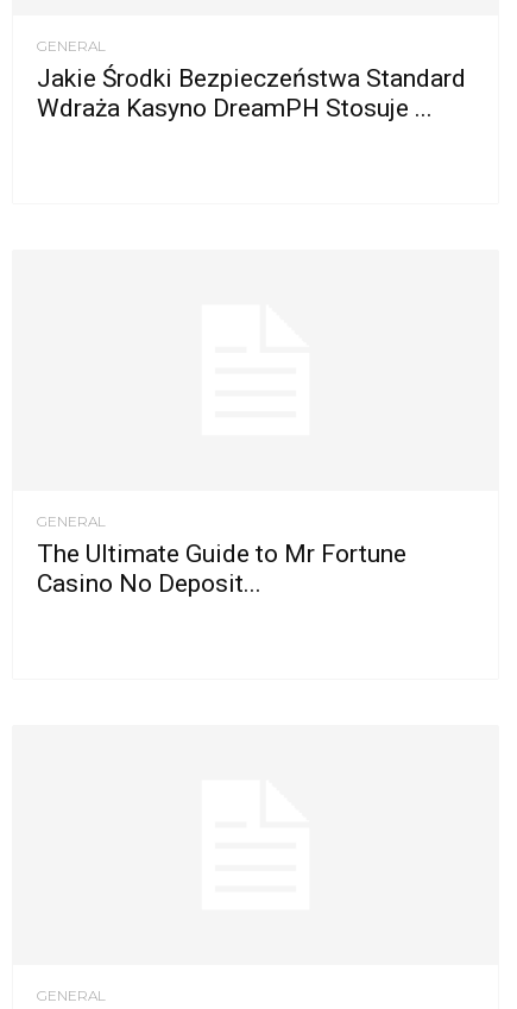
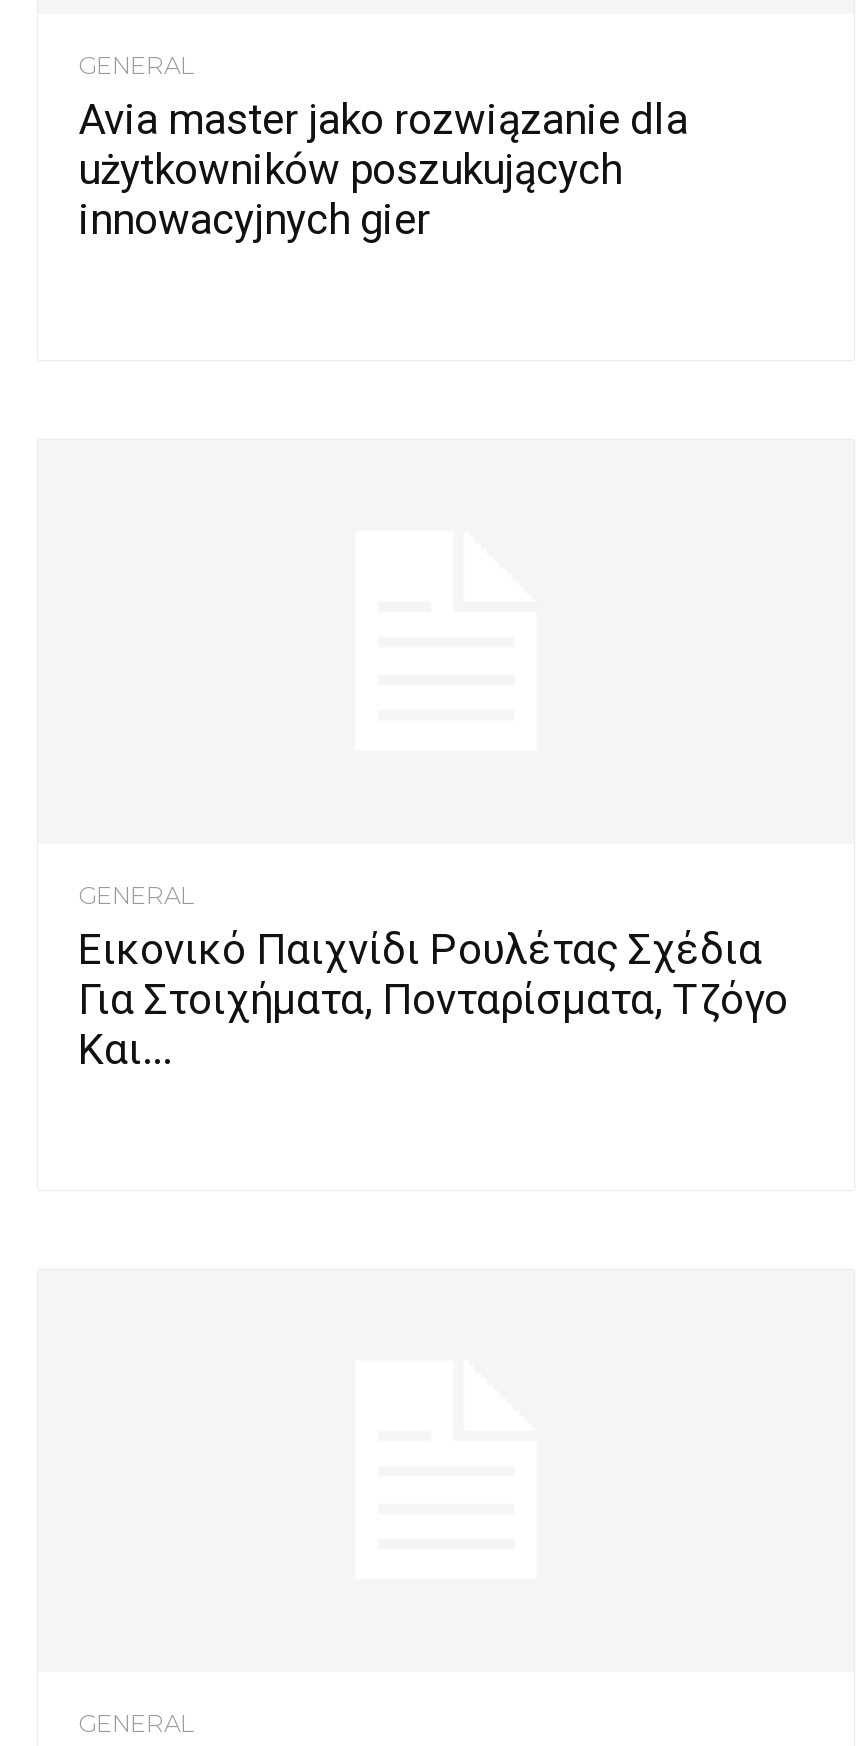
[37,65,466,123] Jakie Środki Bezpieczeństwa Standard | Wdraża Kasyno DreamPH Stosuje ... -> [78,97,688,245] Avia master jako rozwiązanie dla | użytkowników poszukujących | innowacyjnych gier
[37,539,406,598] The Ultimate Guide to Mr Fortune | Casino No Deposit... -> [78,926,788,1074] Εικονικό Παιχνίδι Ρουλέτας Σχέδια | Για Στοιχήματα, Πονταρίσματα, Τζόγο | Και...

